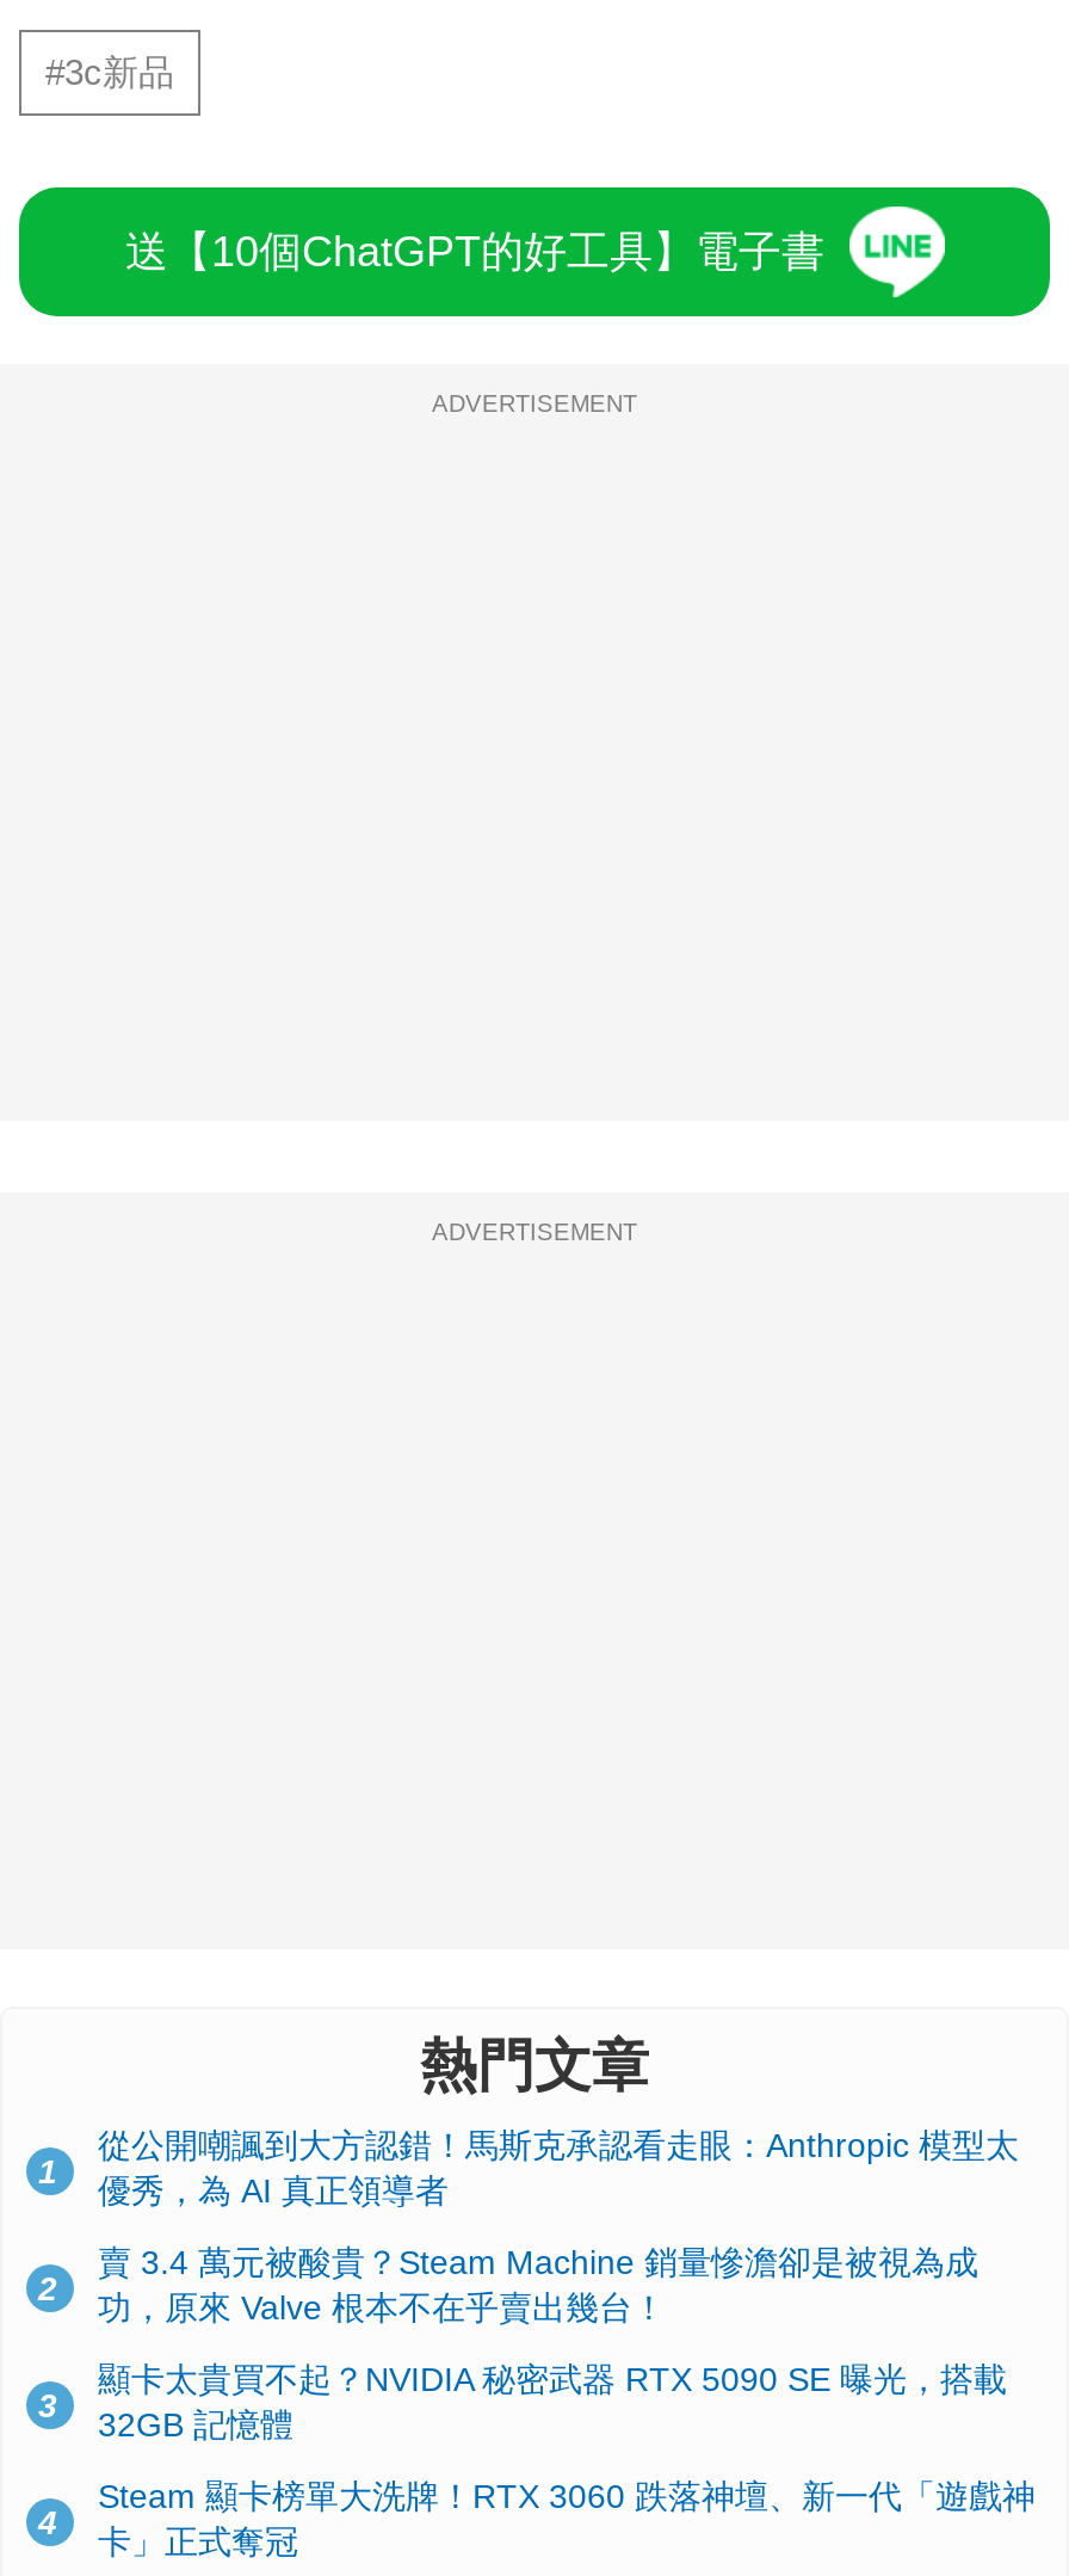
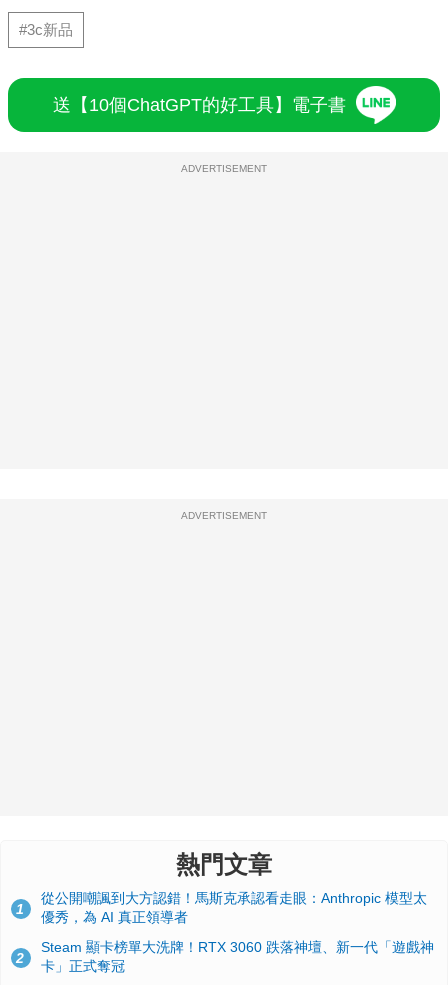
[38,2243,978,2424] 賣 3.4 萬元被酸貴？Steam Machine 銷量慘澹卻是被視為成 | 功，原來 Valve 根本不在乎賣出幾台！ | 3 -> none
[38,2361,1007,2542] 顯卡太貴買不起？NVIDIA 秘密武器 RTX 5090 SE 曝光，搭載 | 32GB 記憶體 | 4 -> none

